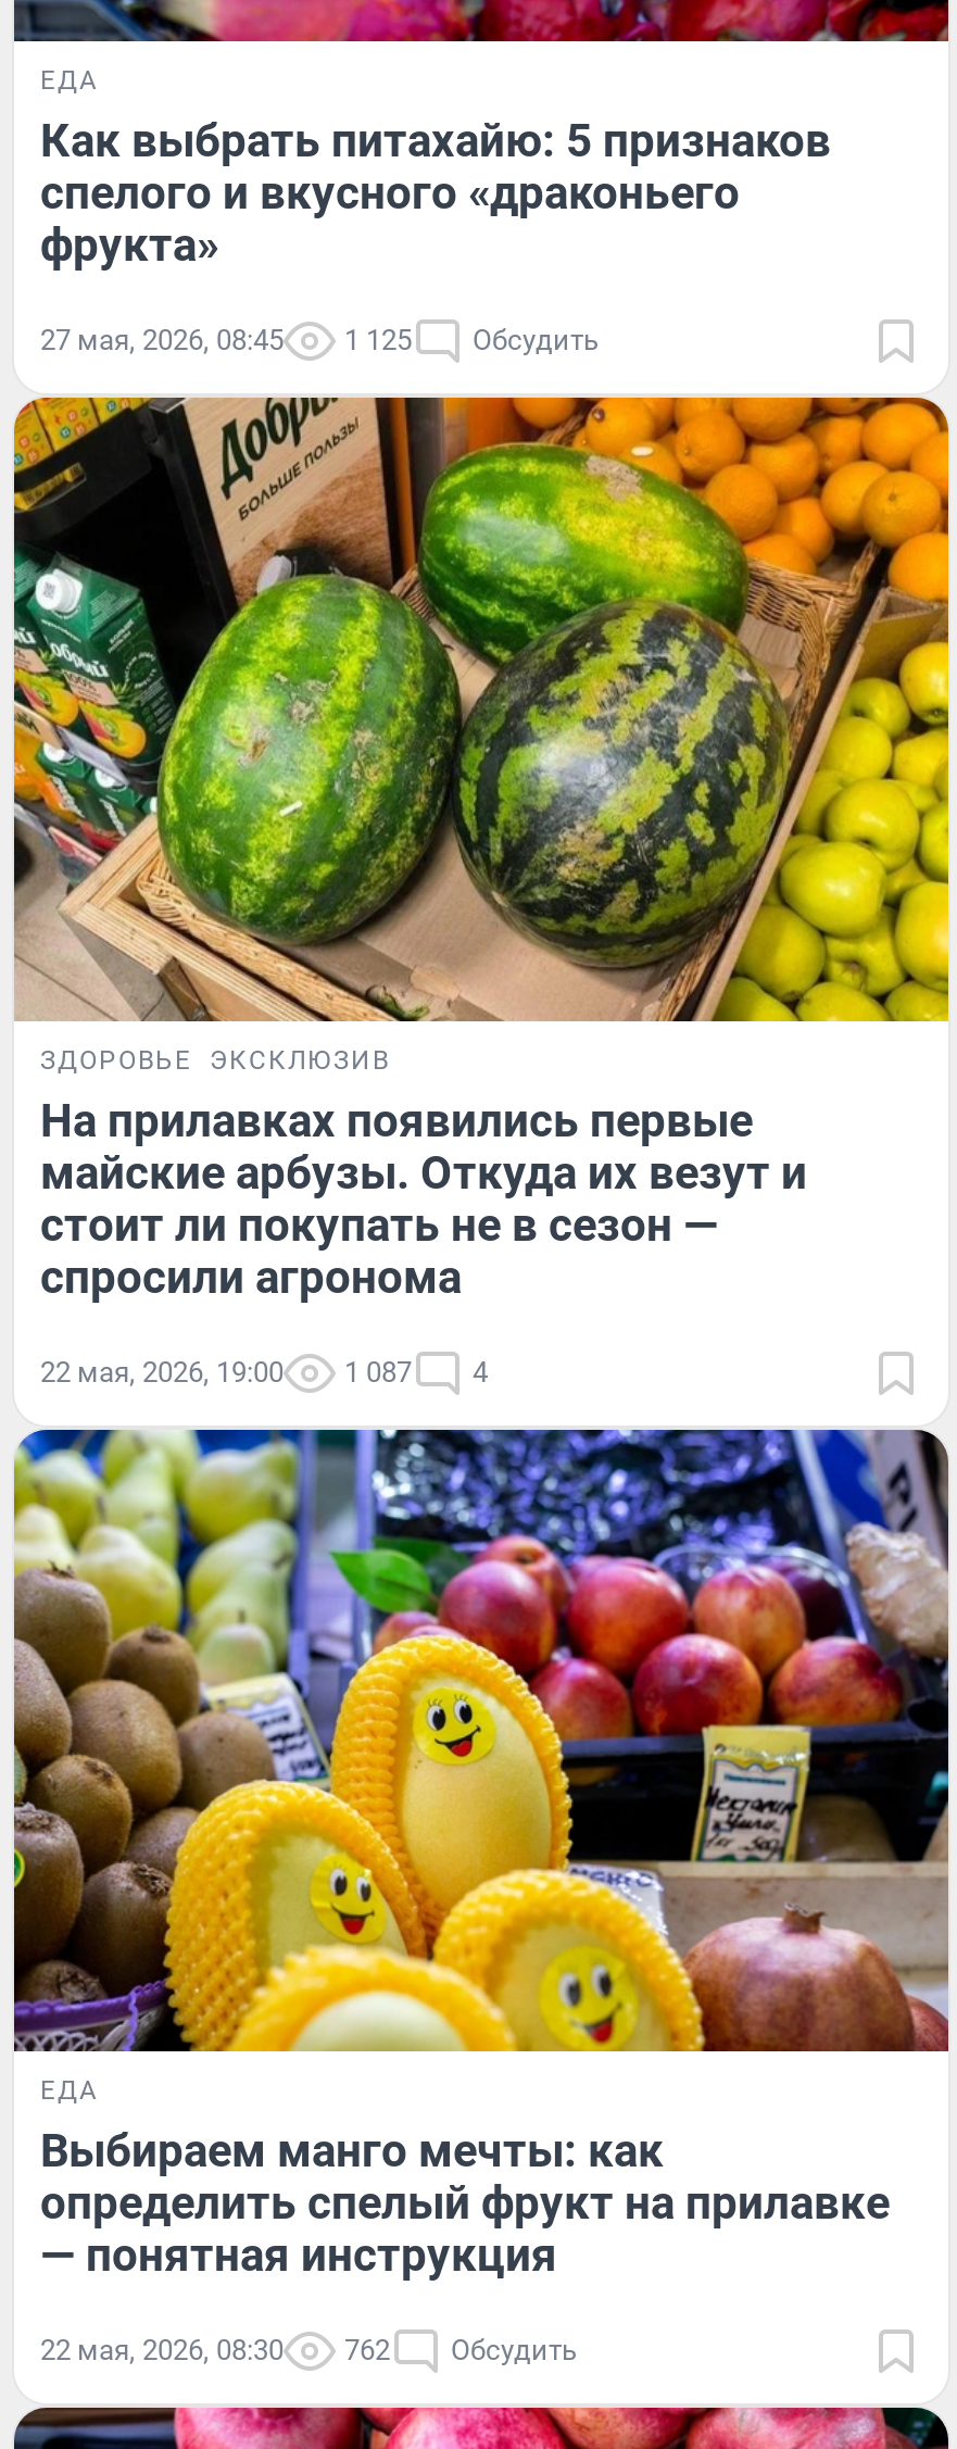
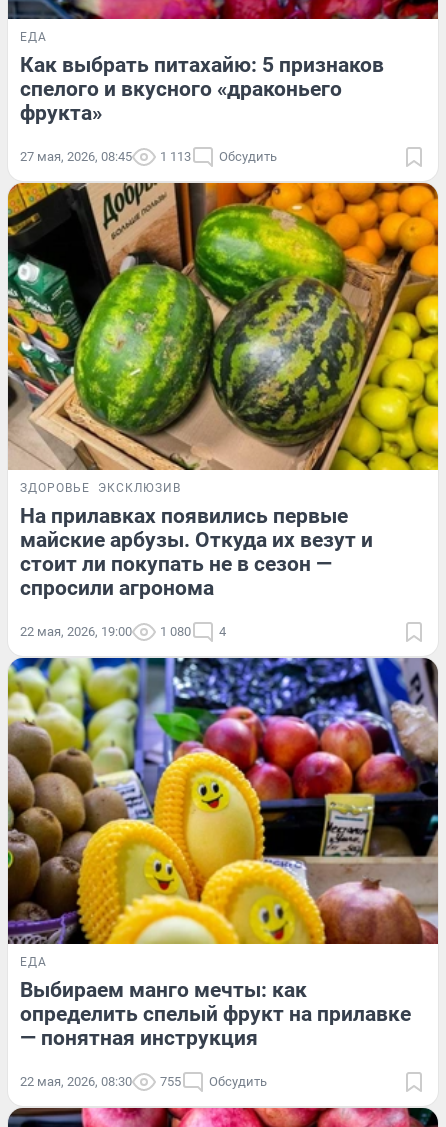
[40,324,599,356] 27 мая, 2026, 08:45 1 125 Обсудить -> [20,149,277,164] 27 мая, 2026, 08:45 1 113 Обсудить
[40,1355,488,1388] 22 мая, 2026, 19:00 1 087 4 -> [20,624,226,639] 22 мая, 2026, 19:00 1 080 4
[40,2334,577,2367] 22 мая, 2026, 08:30 762 Обсудить -> [20,1074,267,1089] 22 мая, 2026, 08:30 755 Обсудить

